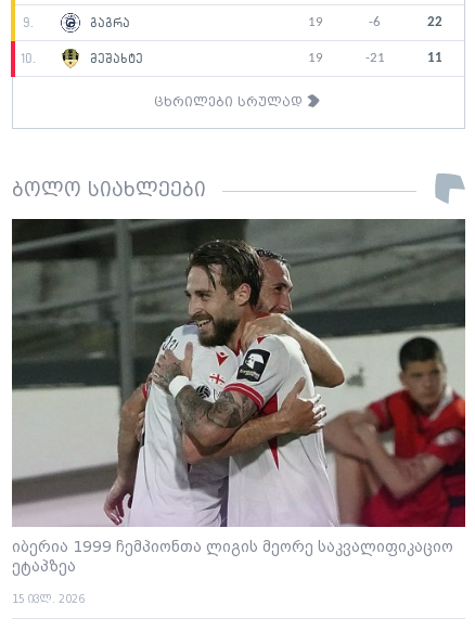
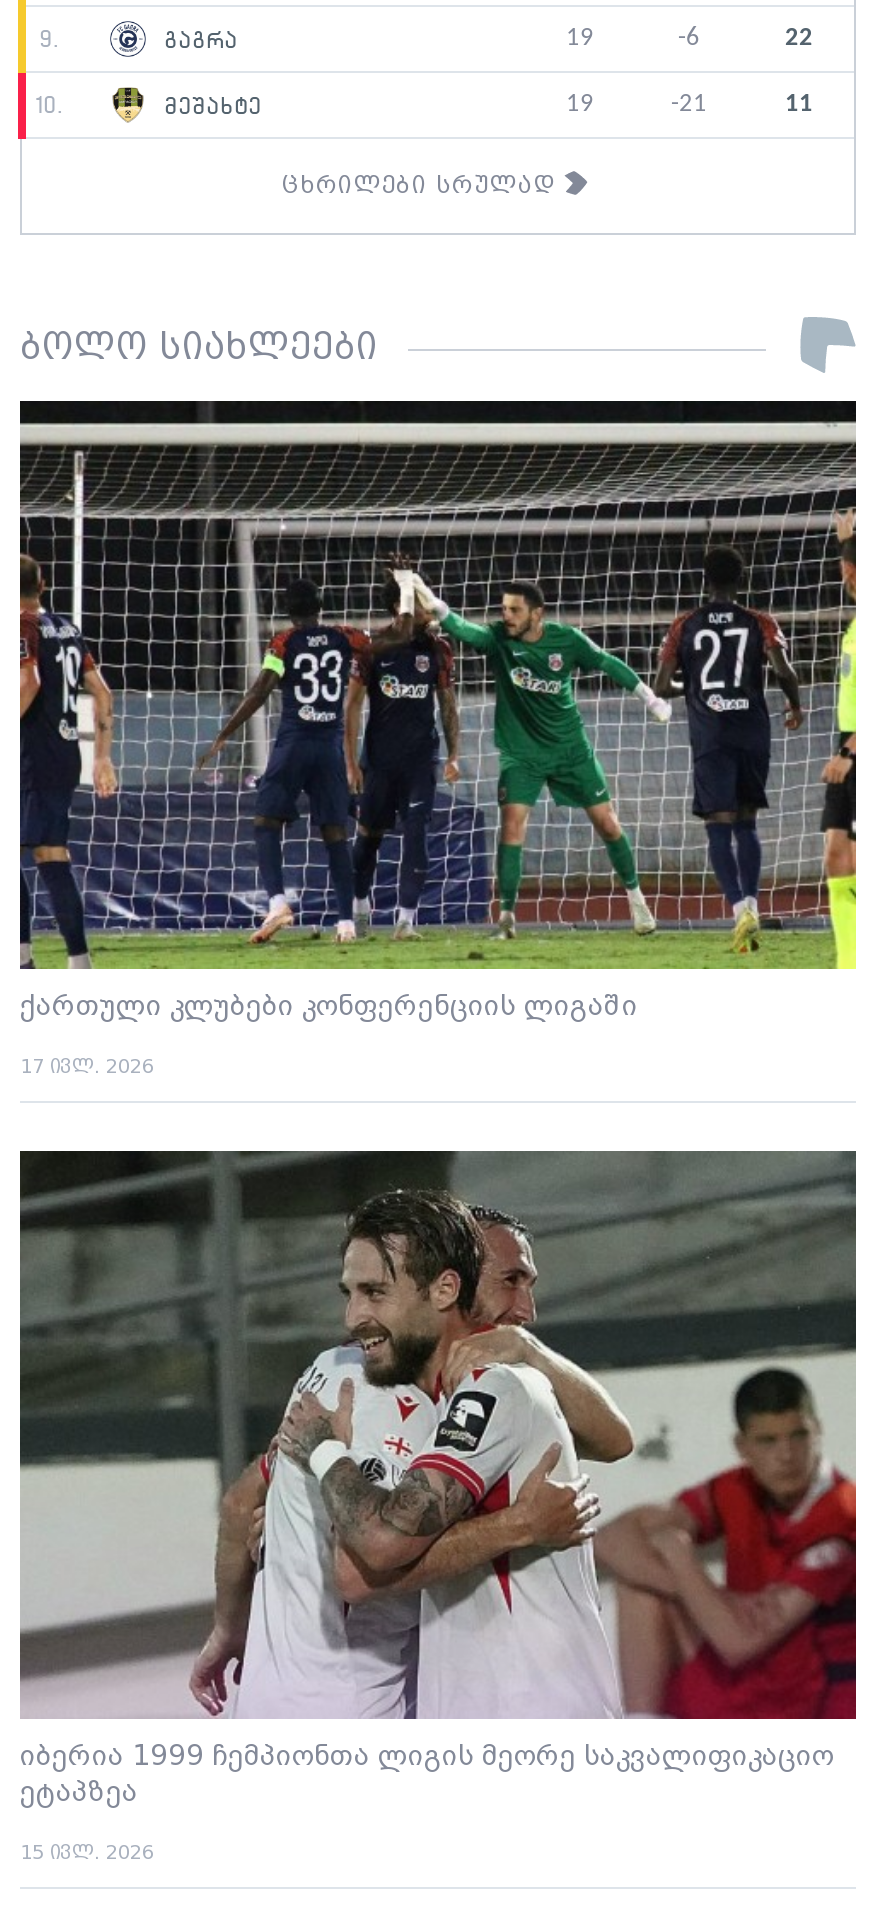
none -> [18,399,858,1078] [image] | ქართული კლუბები კონფერენციის ლიგაში | 17 ივლ. 2026

